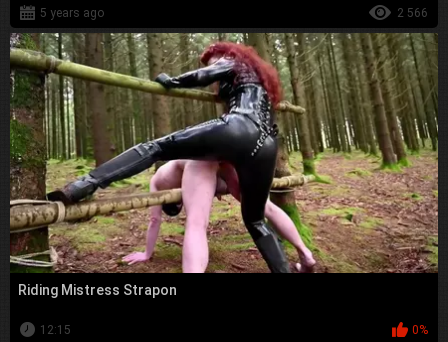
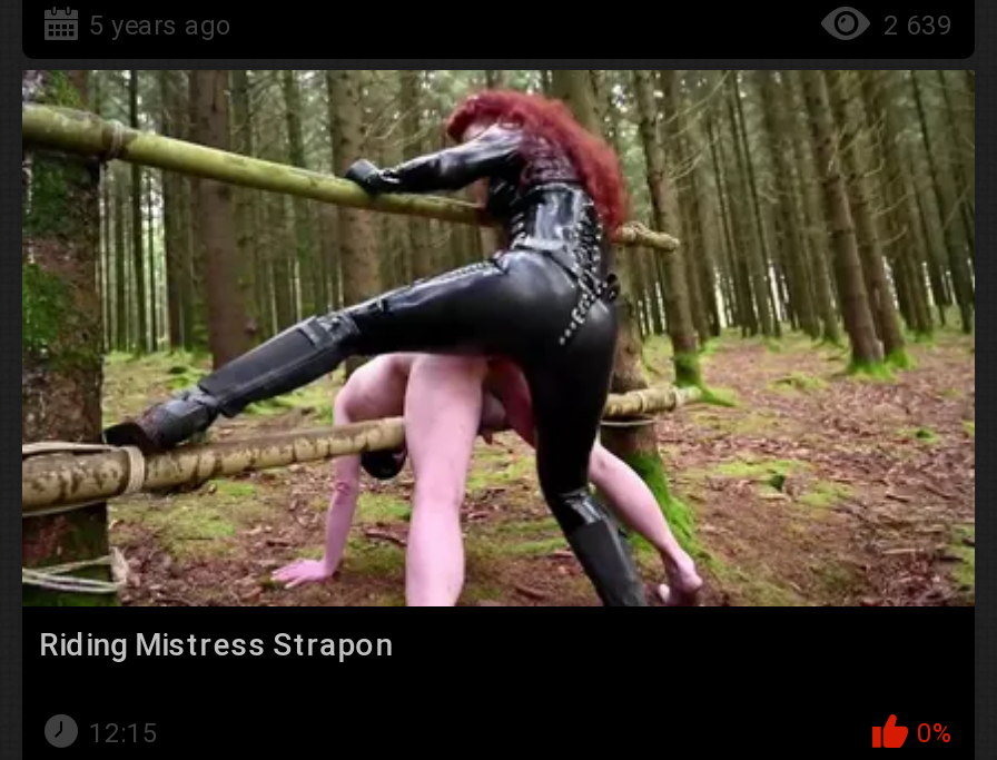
[397,5,428,19] 2 566 -> [884,11,952,42] 2 639

